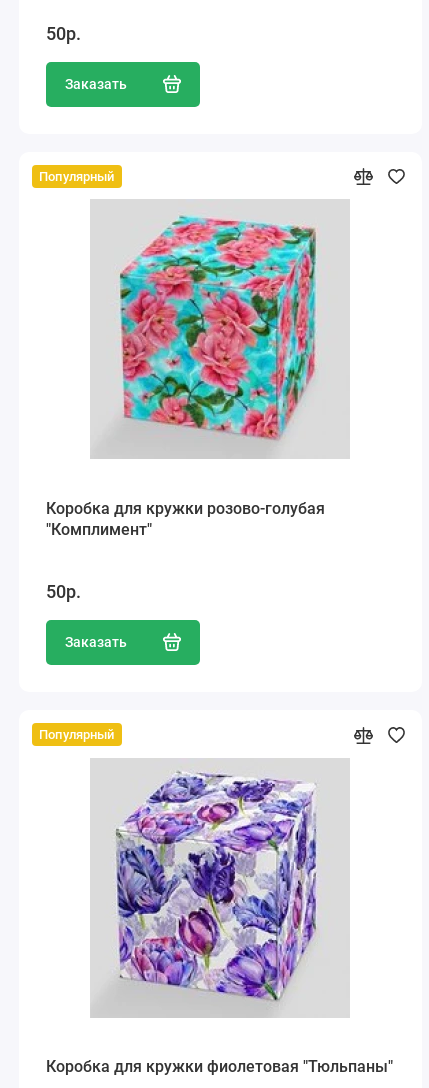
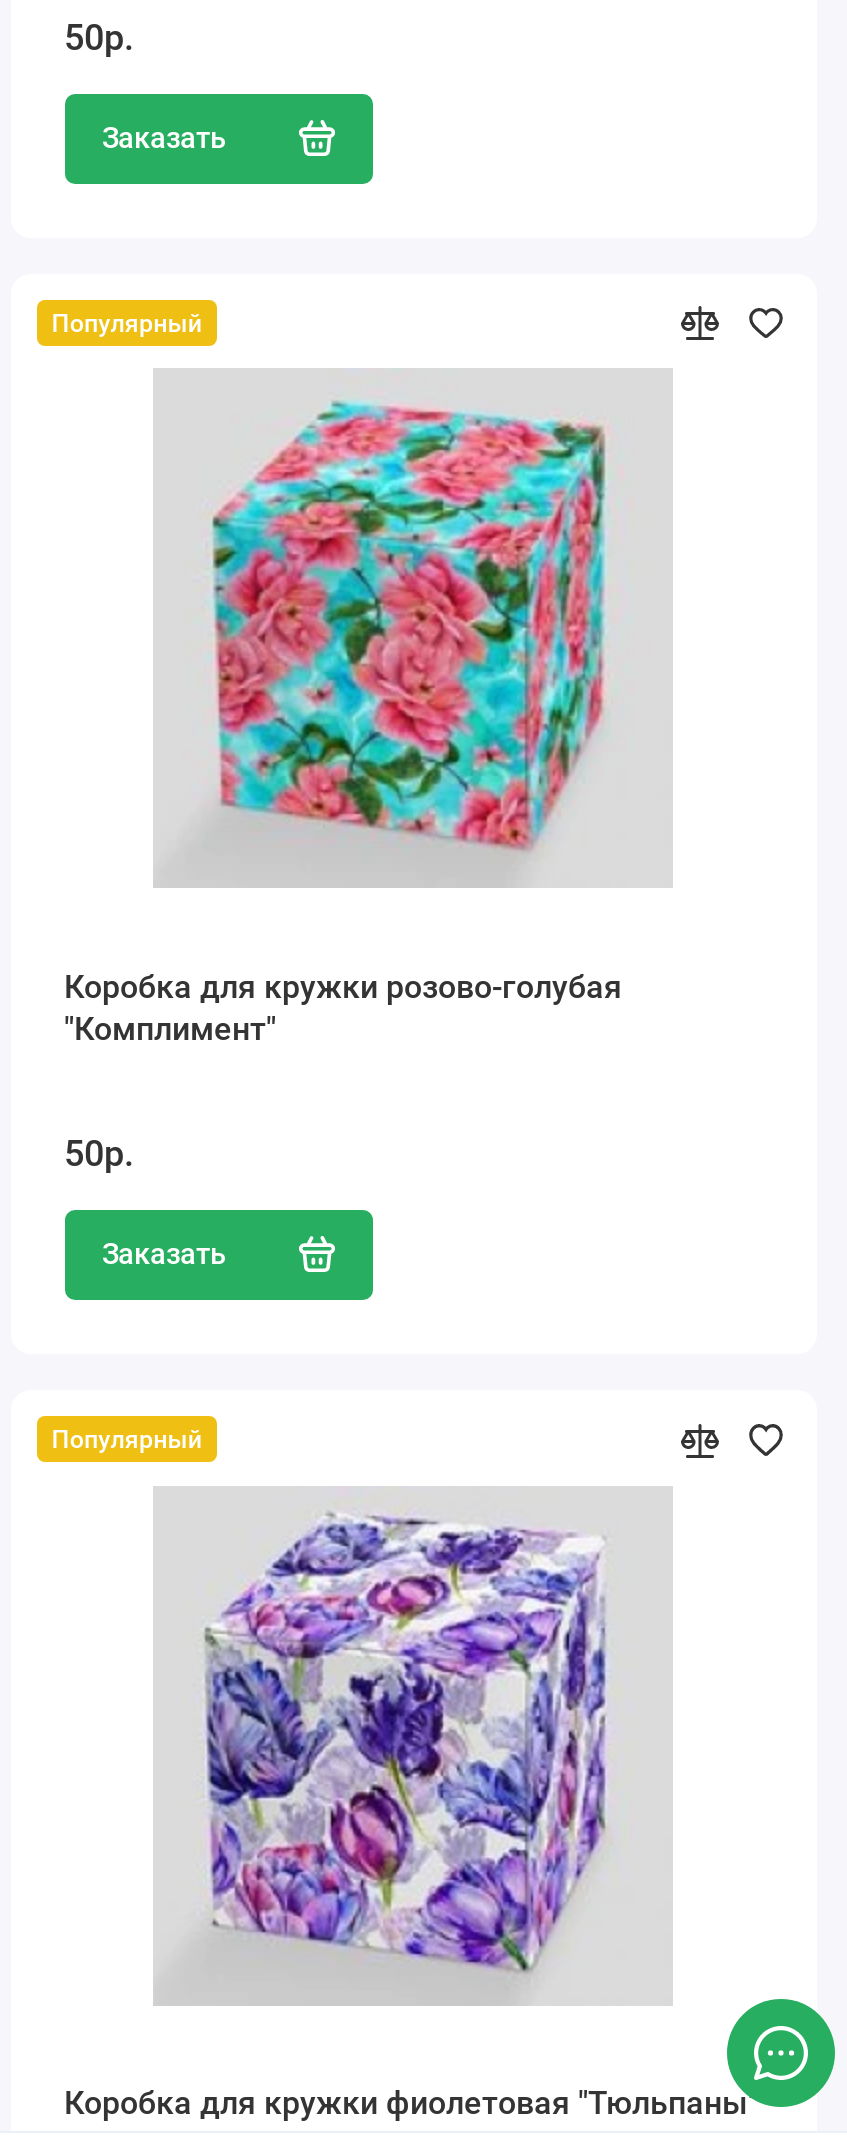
none -> [725,1996,837,2110] [image]

